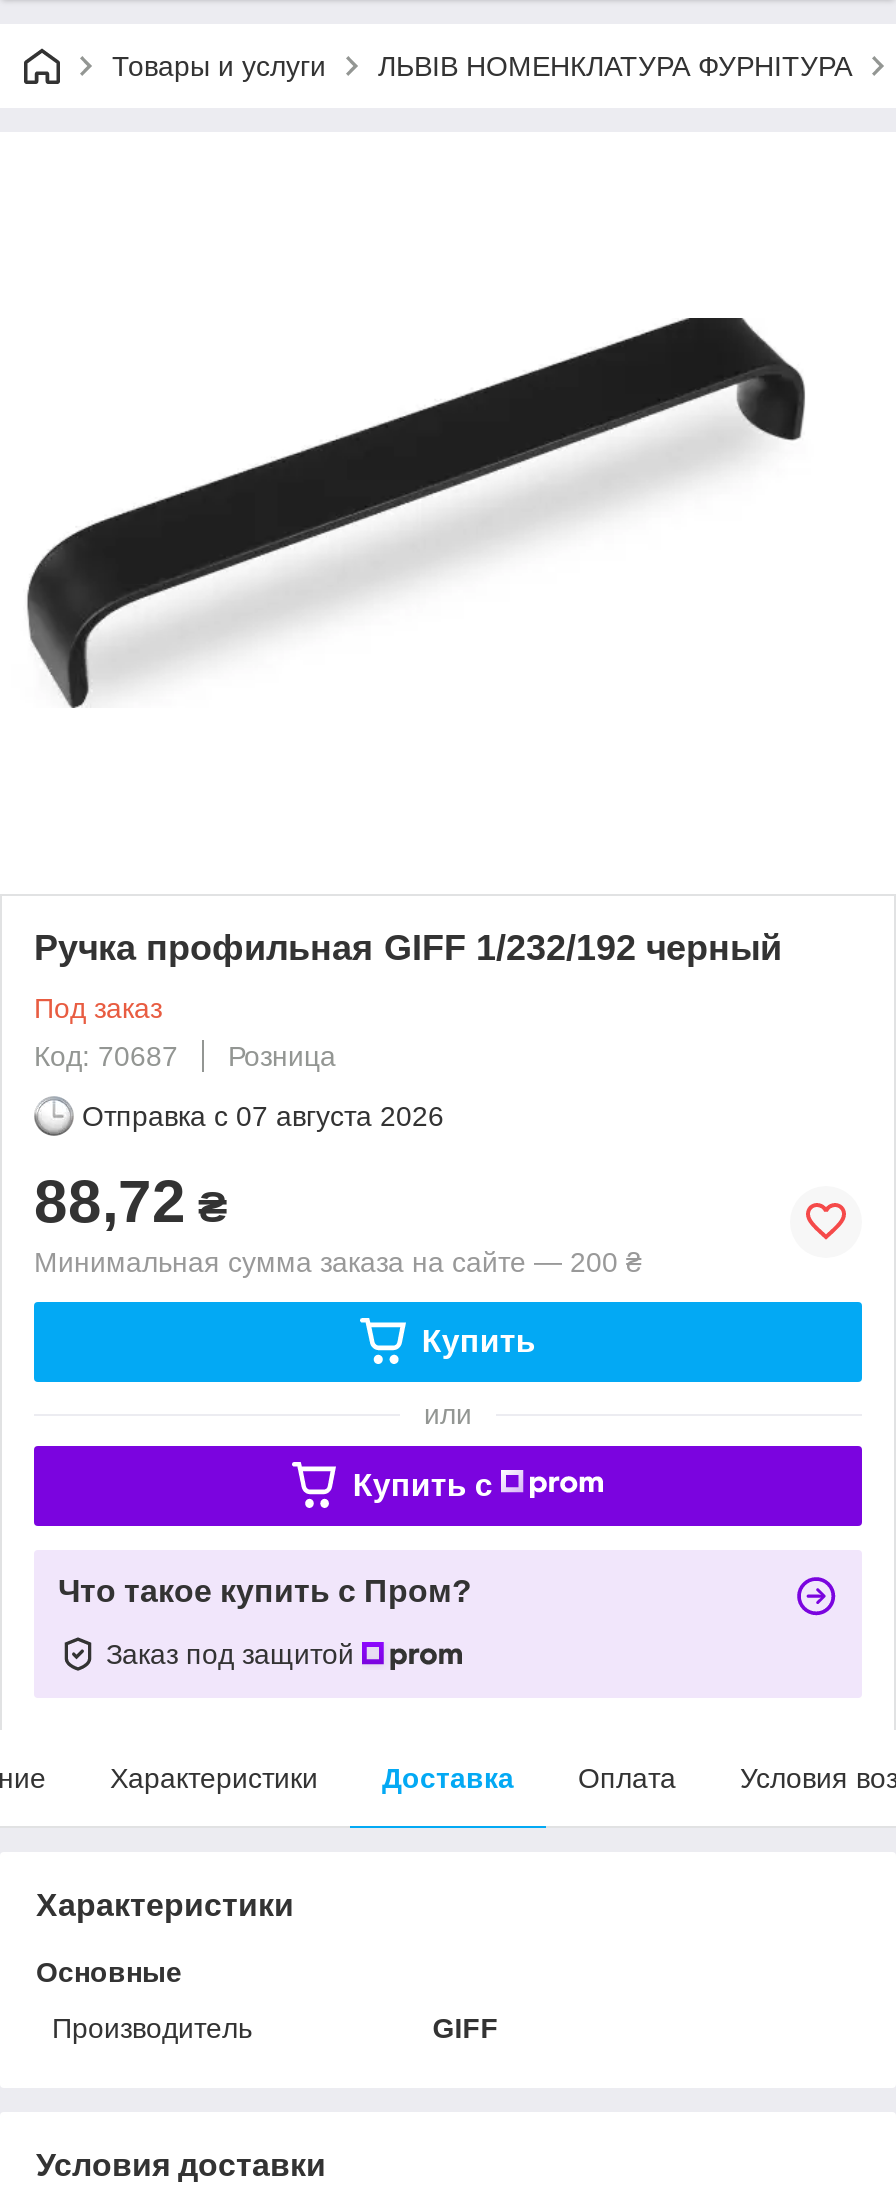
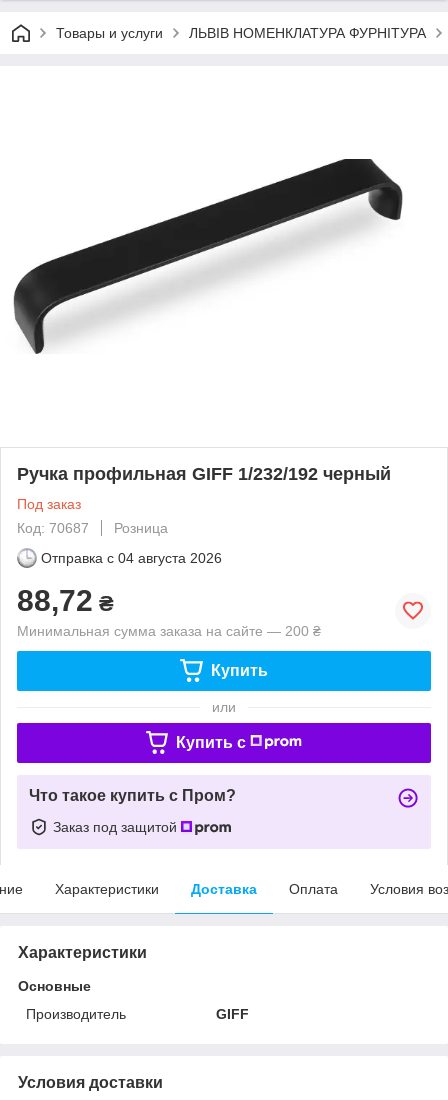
[82,1100,444,1132] Отправка с 07 августа 2026 -> [41,550,222,566] Отправка с 04 августа 2026

